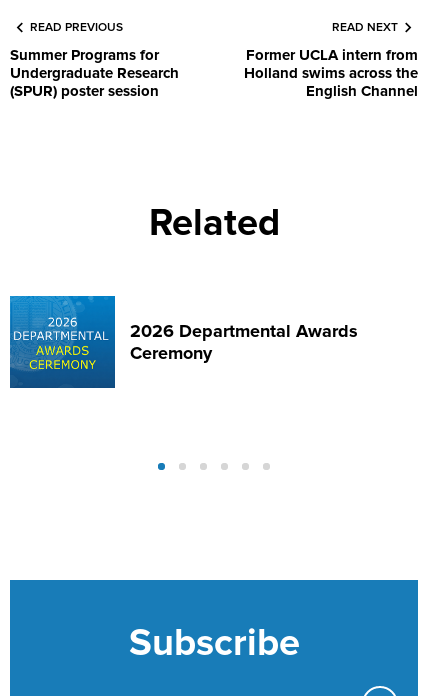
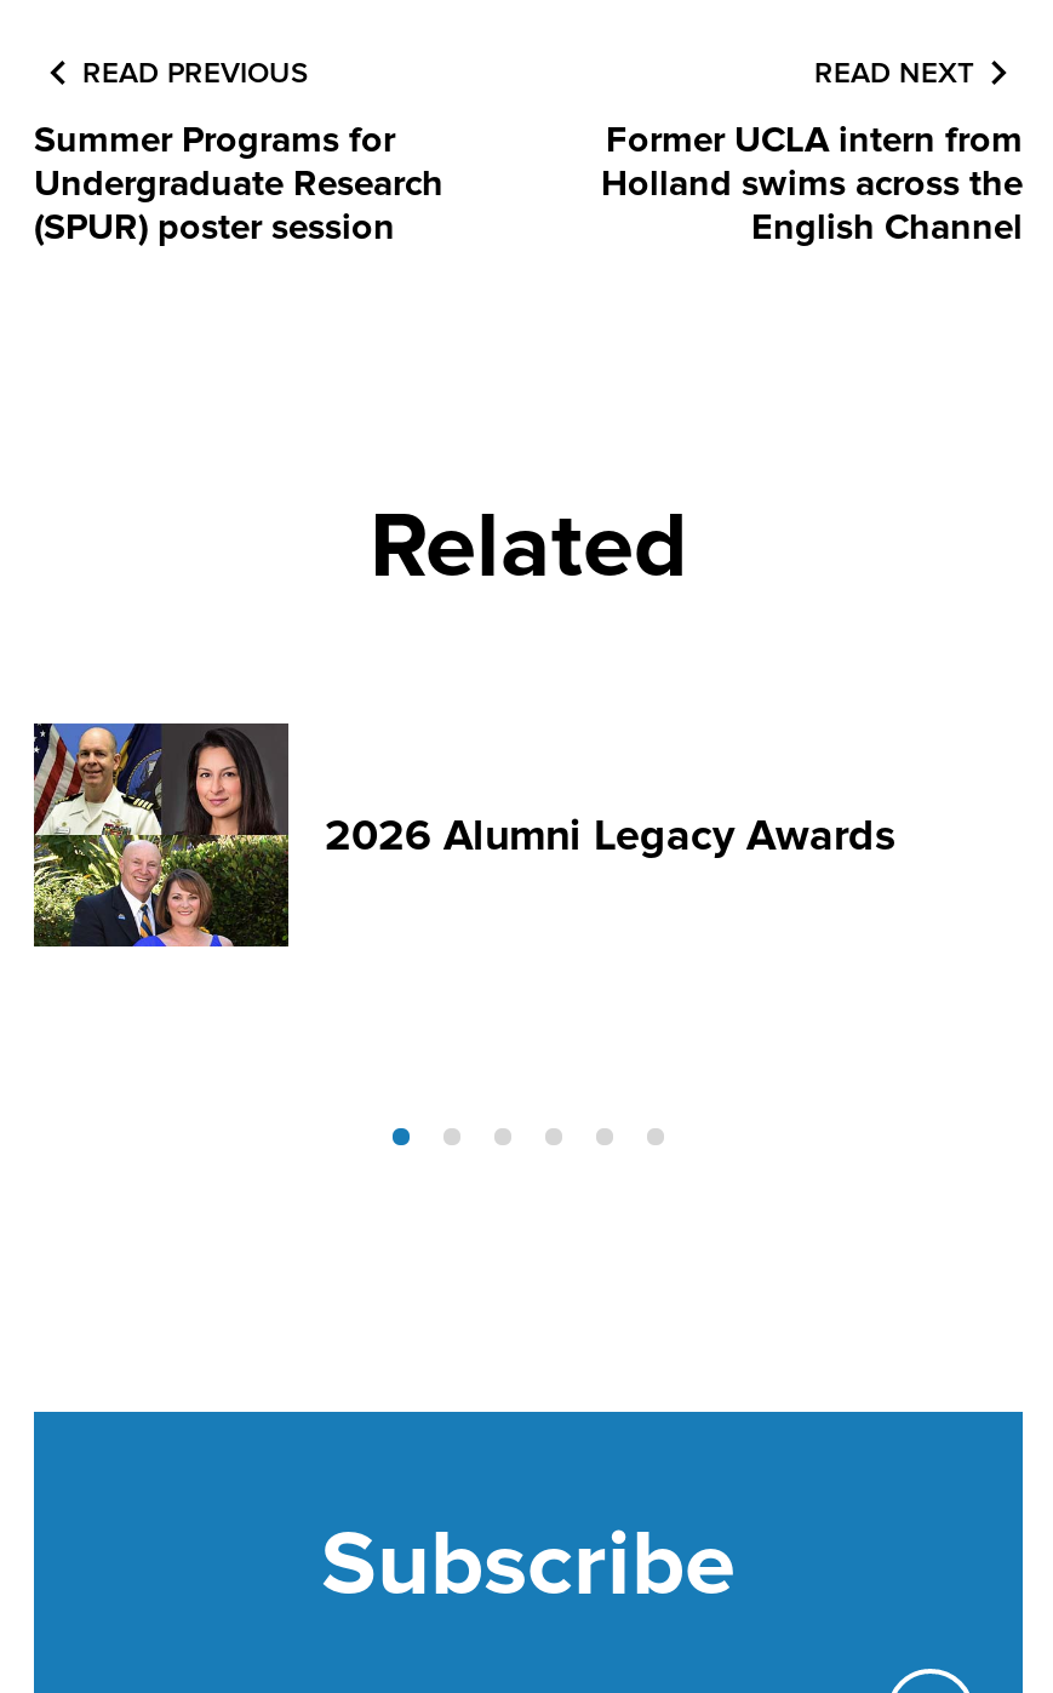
[9,295,358,389] [image] | 2026 Departmental Awards | Ceremony -> [32,721,897,949] [image] | 2026 Alumni Legacy Awards

